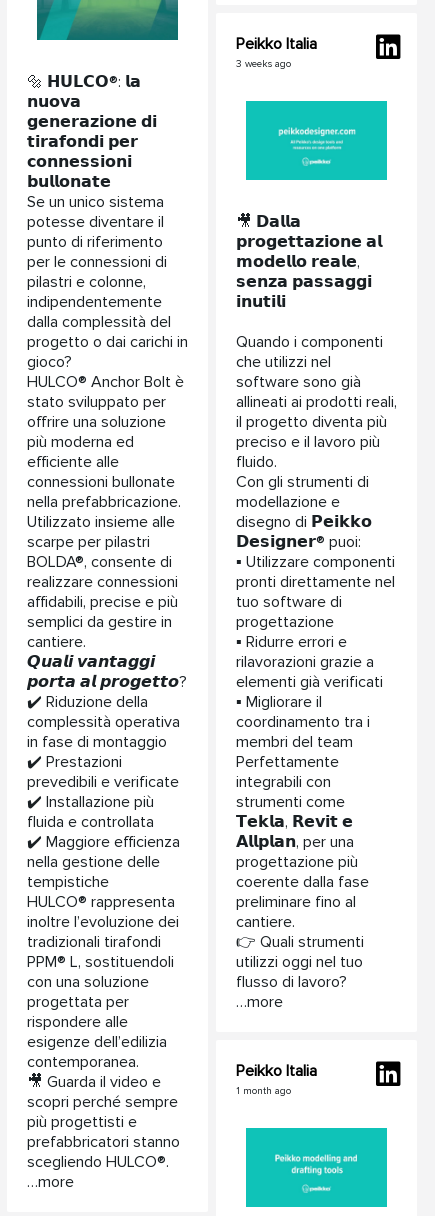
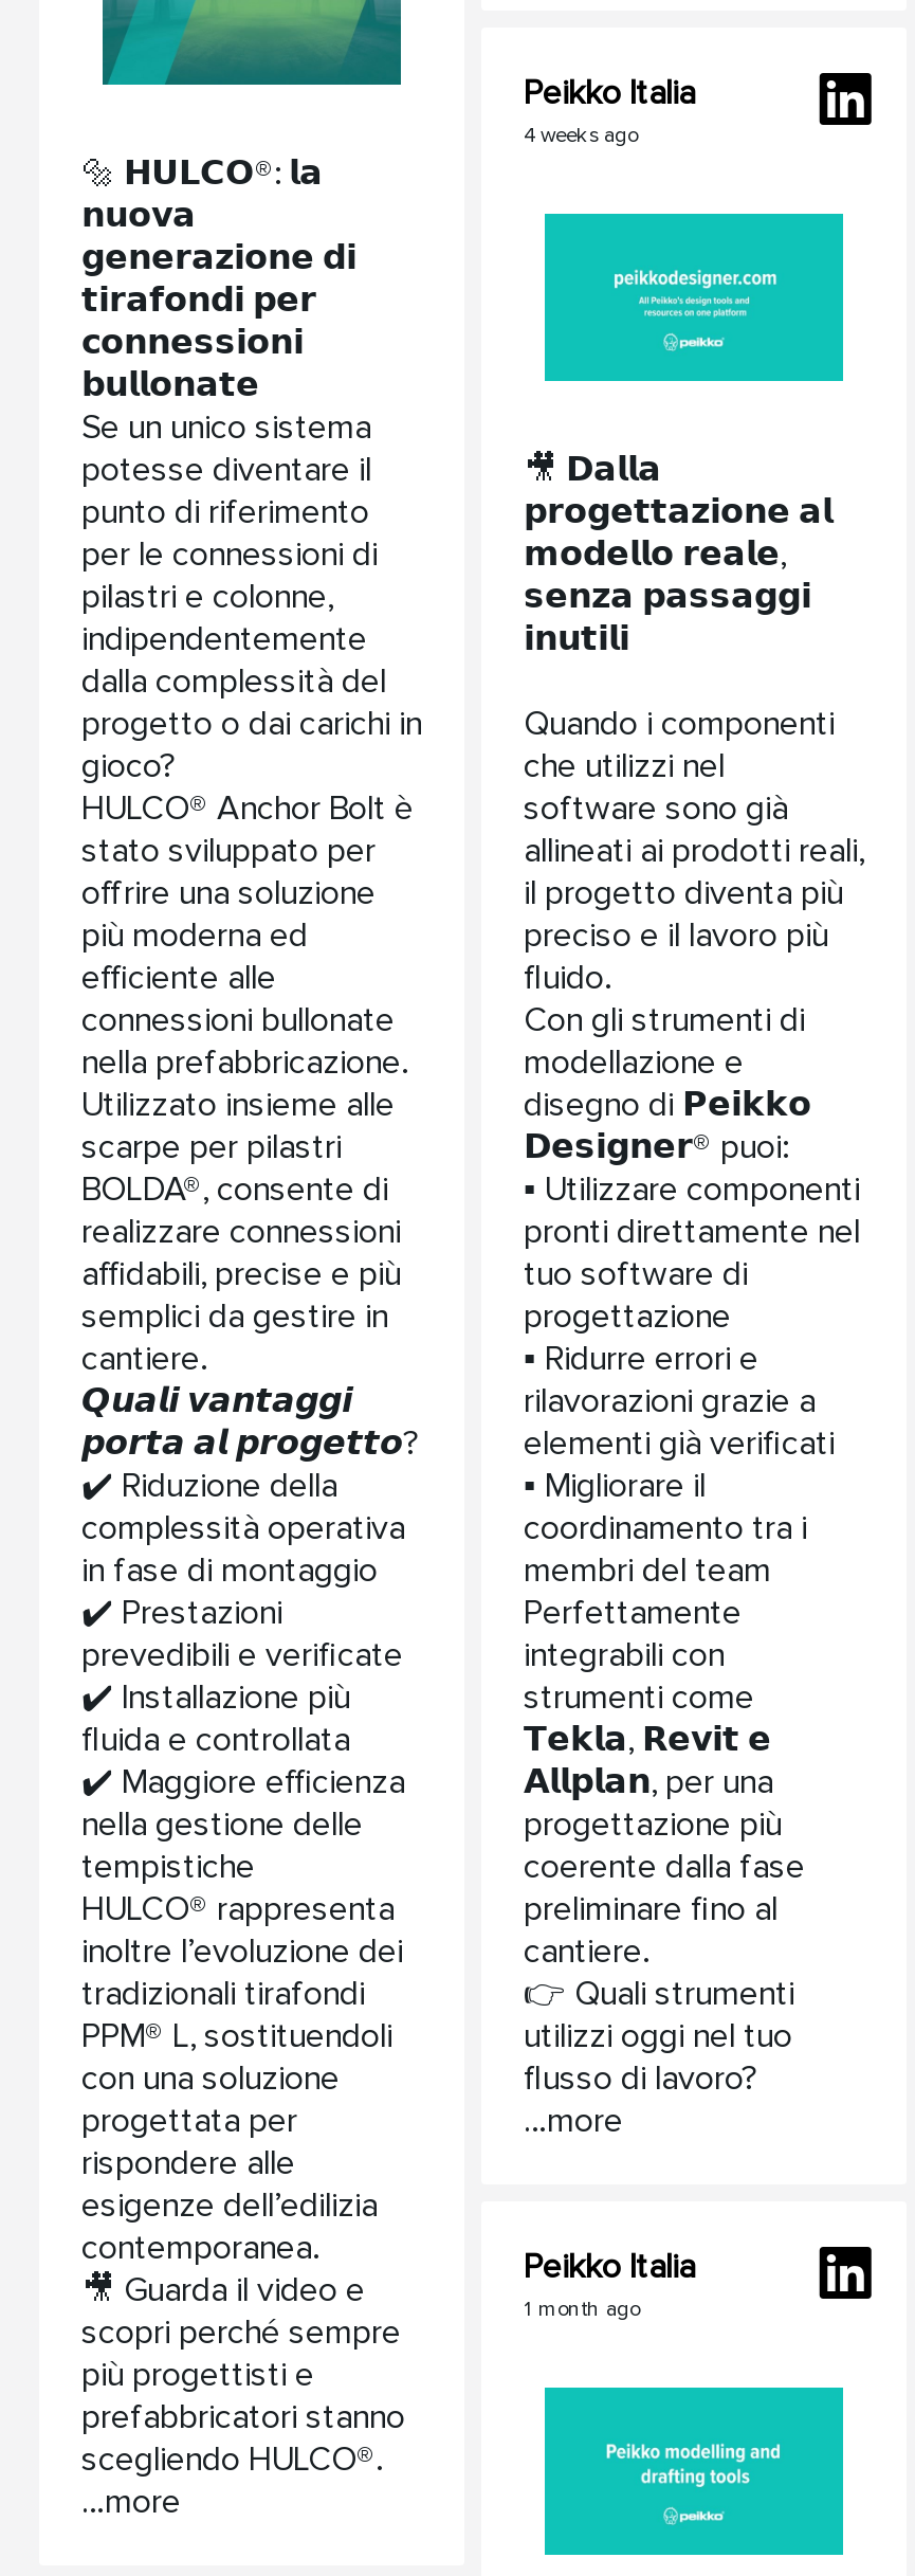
[236,57,291,69] 3 weeks ago -> [524,122,638,147] 4 weeks ago

